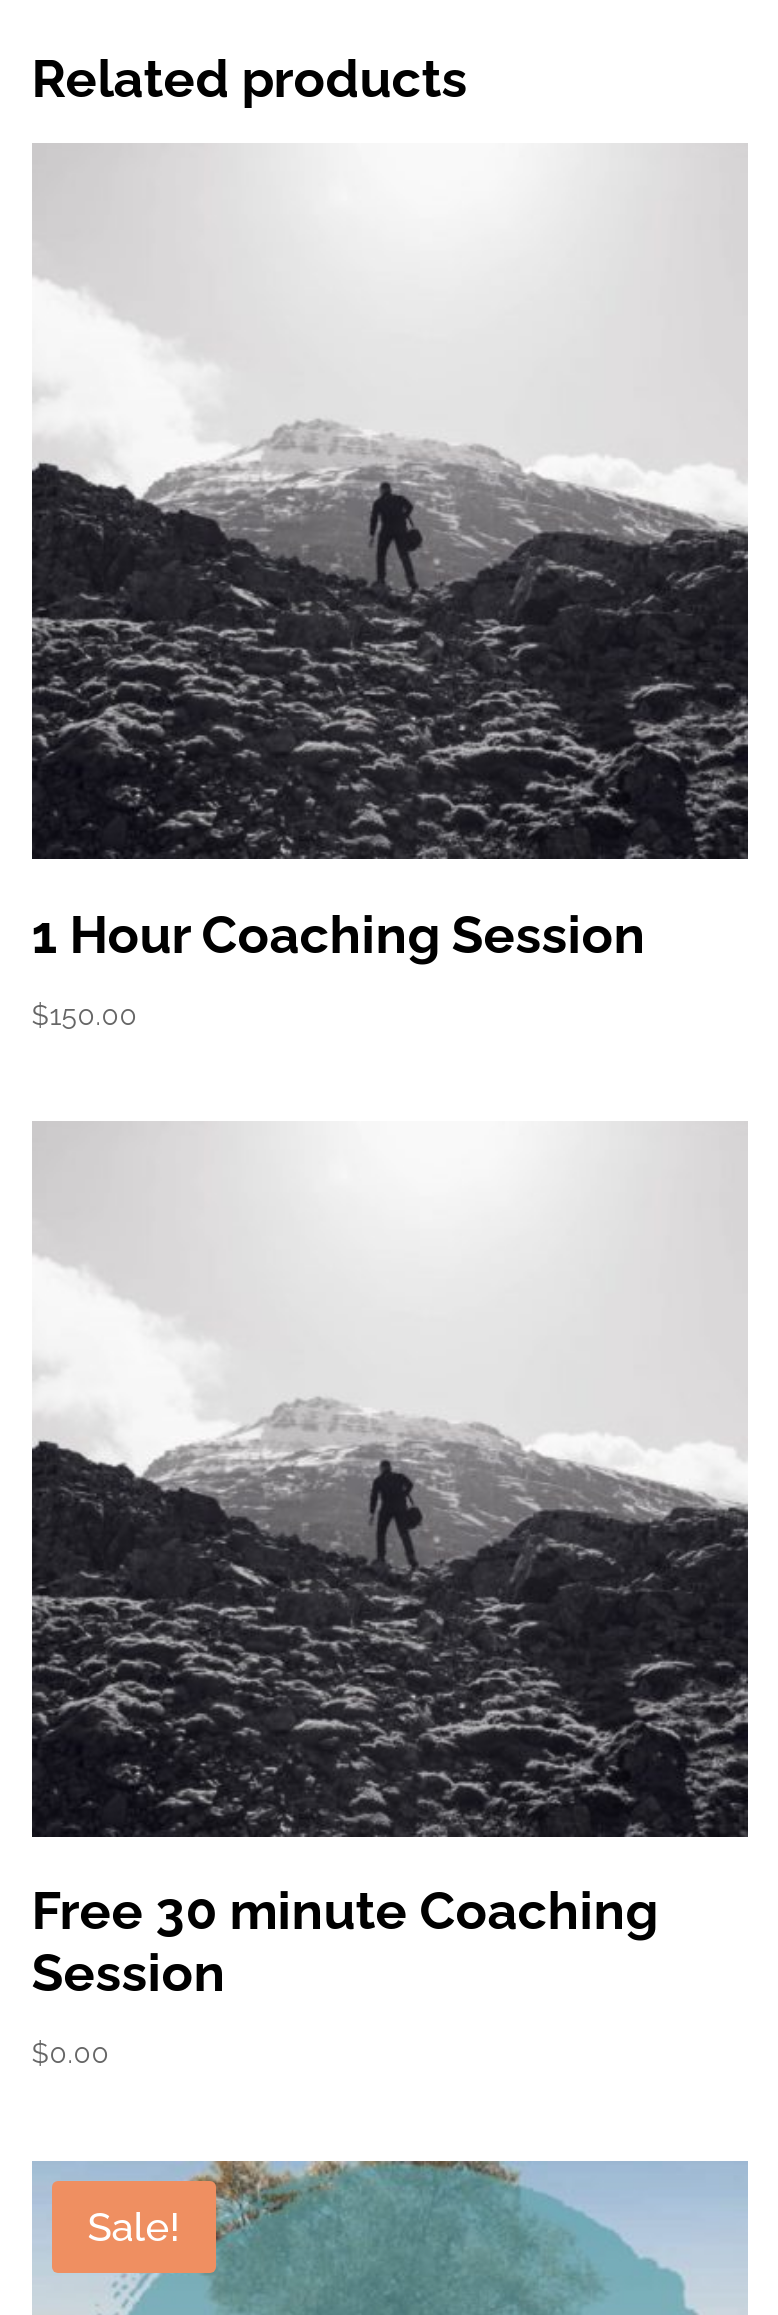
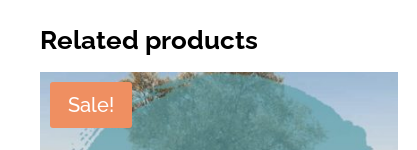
[30,145,750,1030] [image] | 1 Hour Coaching Session | $150.00 -> none
[30,1121,750,2070] [image] | Free 30 minute Coaching | Session | $0.00 -> none

